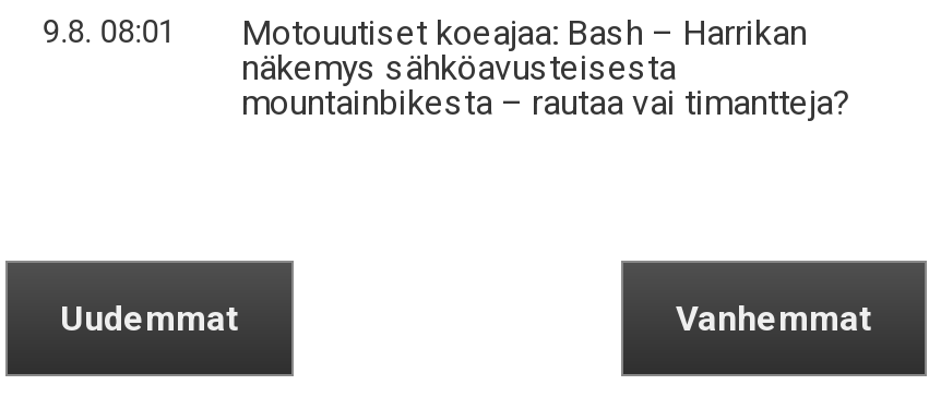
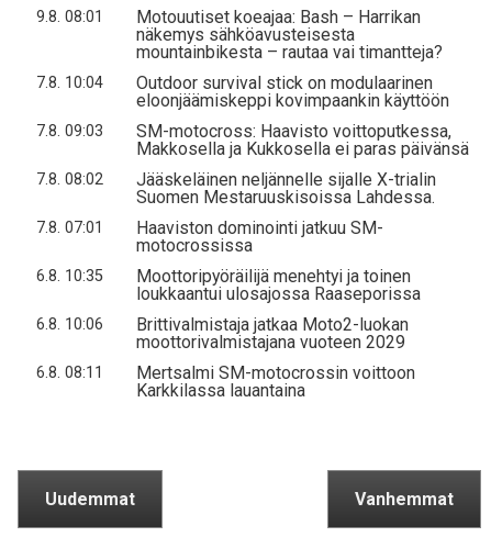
none -> [36,72,469,400] 7.8. 10:04 | Outdoor survival stick on modulaarinen | eloonjäämiskeppi kovimpaankin käyttöön | 7.8. 09:03 | SM-motocross: Haavisto voittoputkessa, | Makkosella ja Kukkosella ei paras päivänsä | 7.8. 08:02 | Jääskeläinen neljännelle sijalle X-trialin | Suomen Mestaruuskisoissa Lahdessa. | 7.8. 07:01 | Haaviston dominointi jatkuu SM- | motocrossissa | 6.8. 10:35 | Moottoripyöräilijä menehtyi ja toinen | loukkaantui ulosajossa Raaseporissa | 6.8. 10:06 | Brittivalmistaja jatkaa Moto2-luokan | moottorivalmistajana vuoteen 2029 | 6.8. 08:11 | Mertsalmi SM-motocrossin voittoon | Karkkilassa lauantaina

